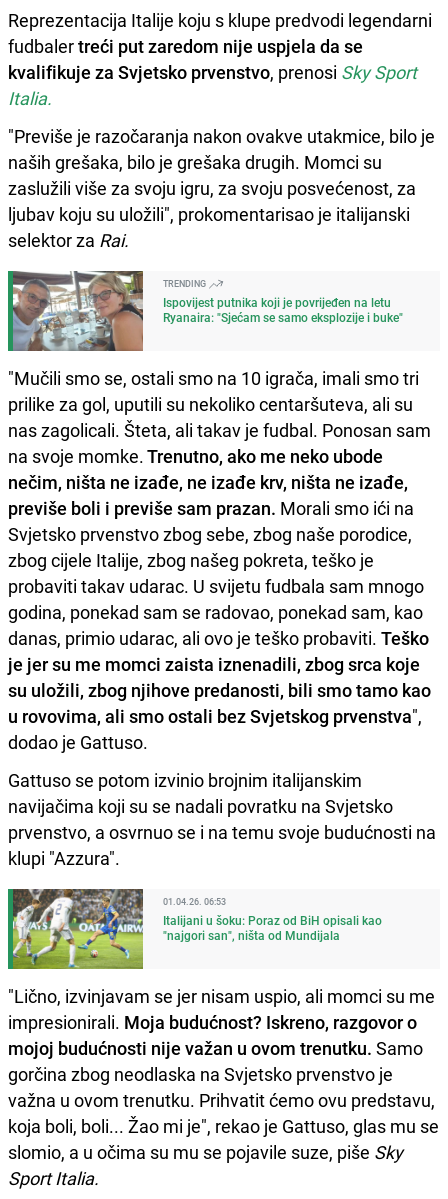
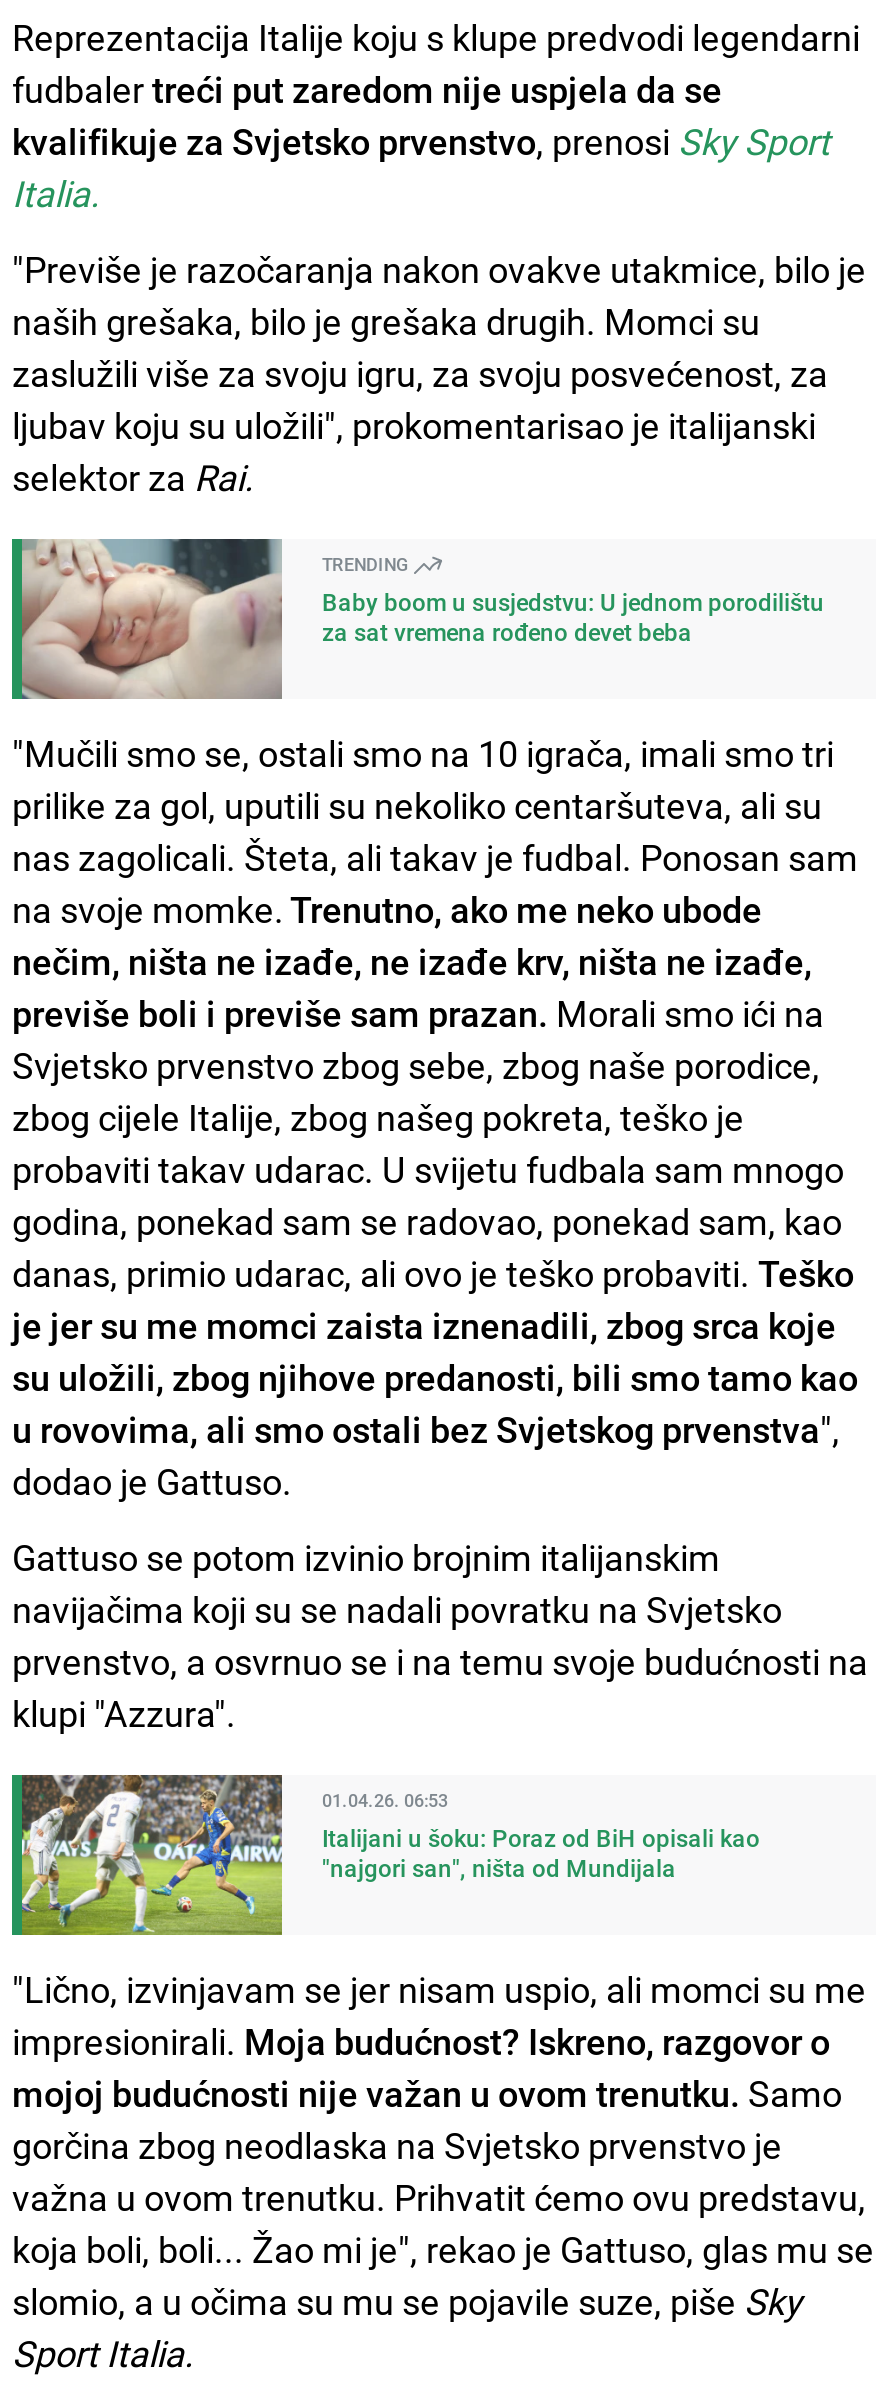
[12,270,403,352] [image] | Ispovijest putnika koji je povrijeđen na letu | Ryanaira: "Sjećam se samo eksplozije i buke" -> [20,537,824,699] [image] | Baby boom u susjedstvu: U jednom porodilištu | za sat vremena rođeno devet beba

